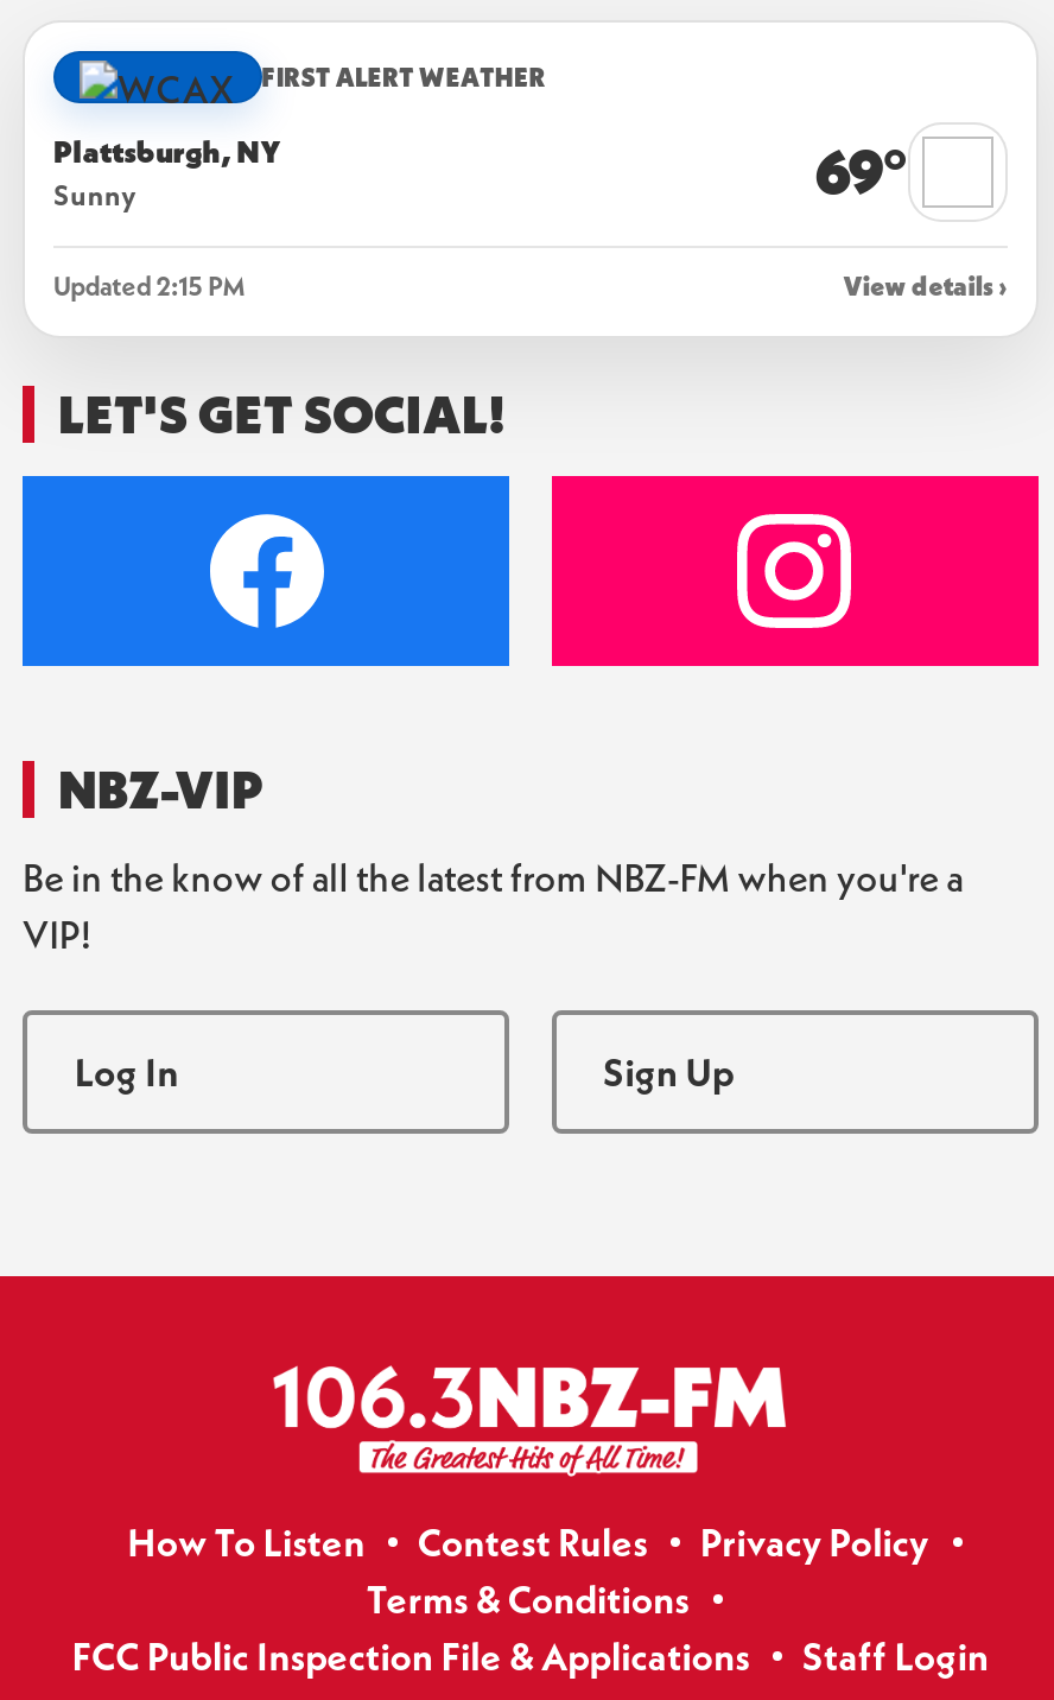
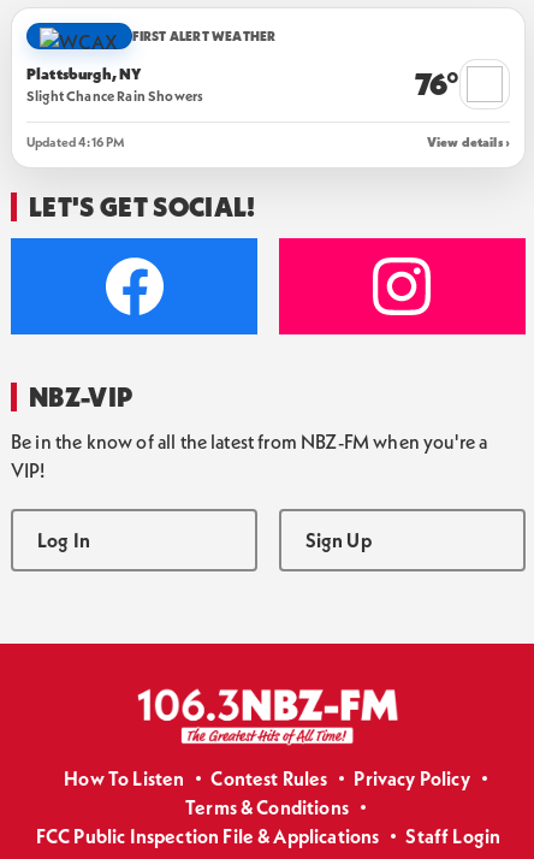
[53,133,908,214] Sunny | 69° -> [26,64,459,105] Slight Chance Rain Showers | 76°
[53,271,247,304] Updated 2:15 PM -> [26,134,126,151] Updated 4:16 PM

